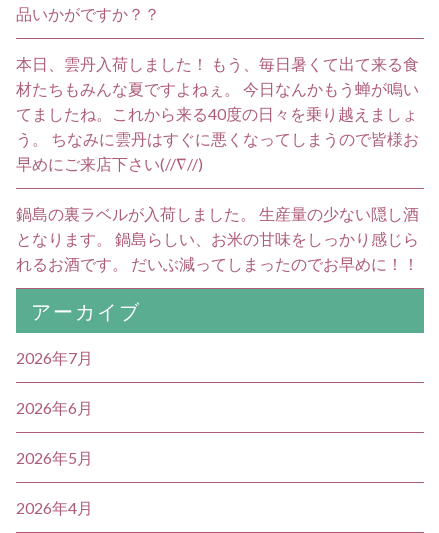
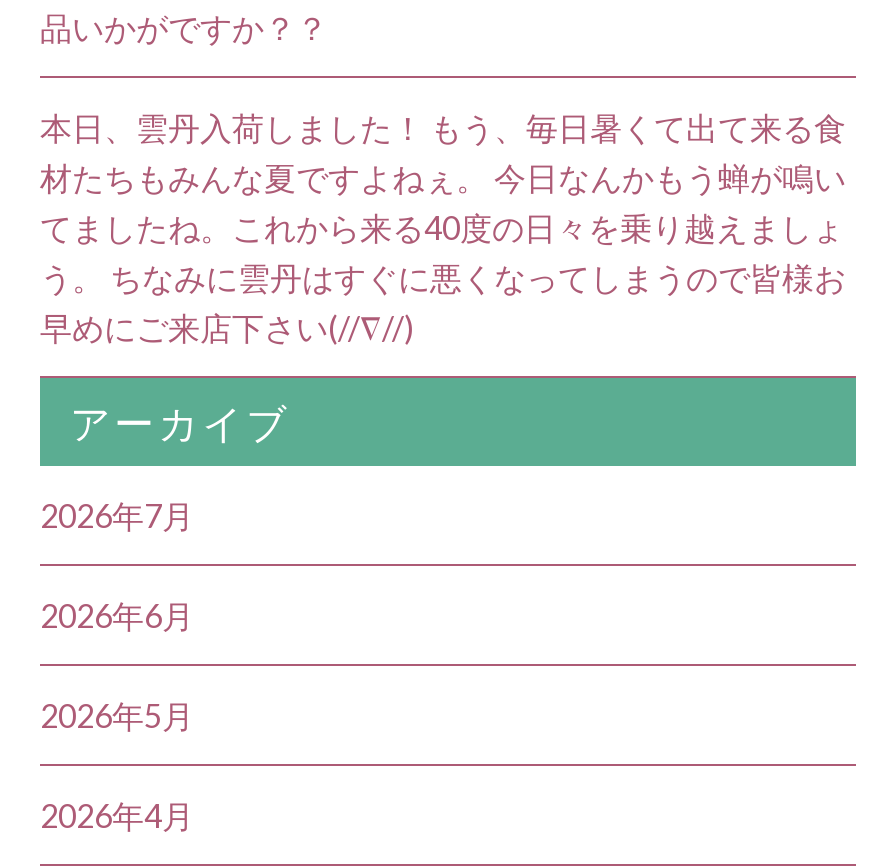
[16,204,419,273] 鍋島の裏ラベルが入荷しました。 生産量の少ない隠し酒 | となります。 鍋島らしい、お米の甘味をしっかり感じら | れるお酒です。 だいぶ減ってしまったのでお早めに！！ -> none

